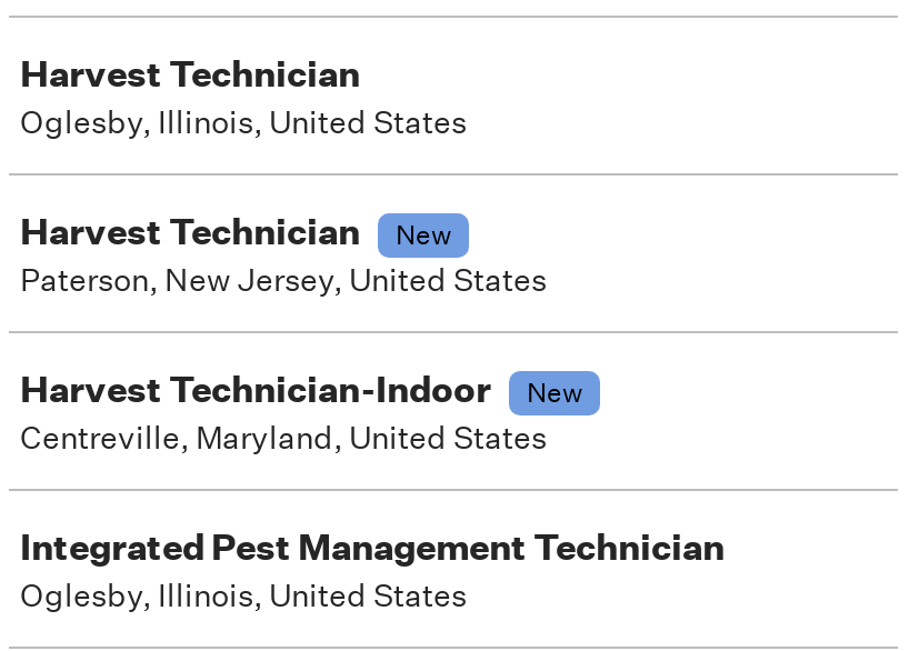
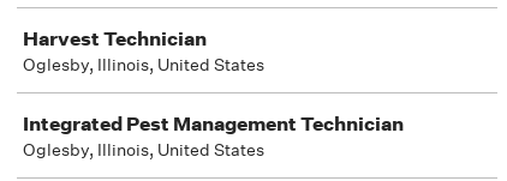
[20,209,582,458] Harvest Technician | New | Paterson, New Jersey, United States | Harvest Technician-Indoor | New | Centreville, Maryland, United States -> none

